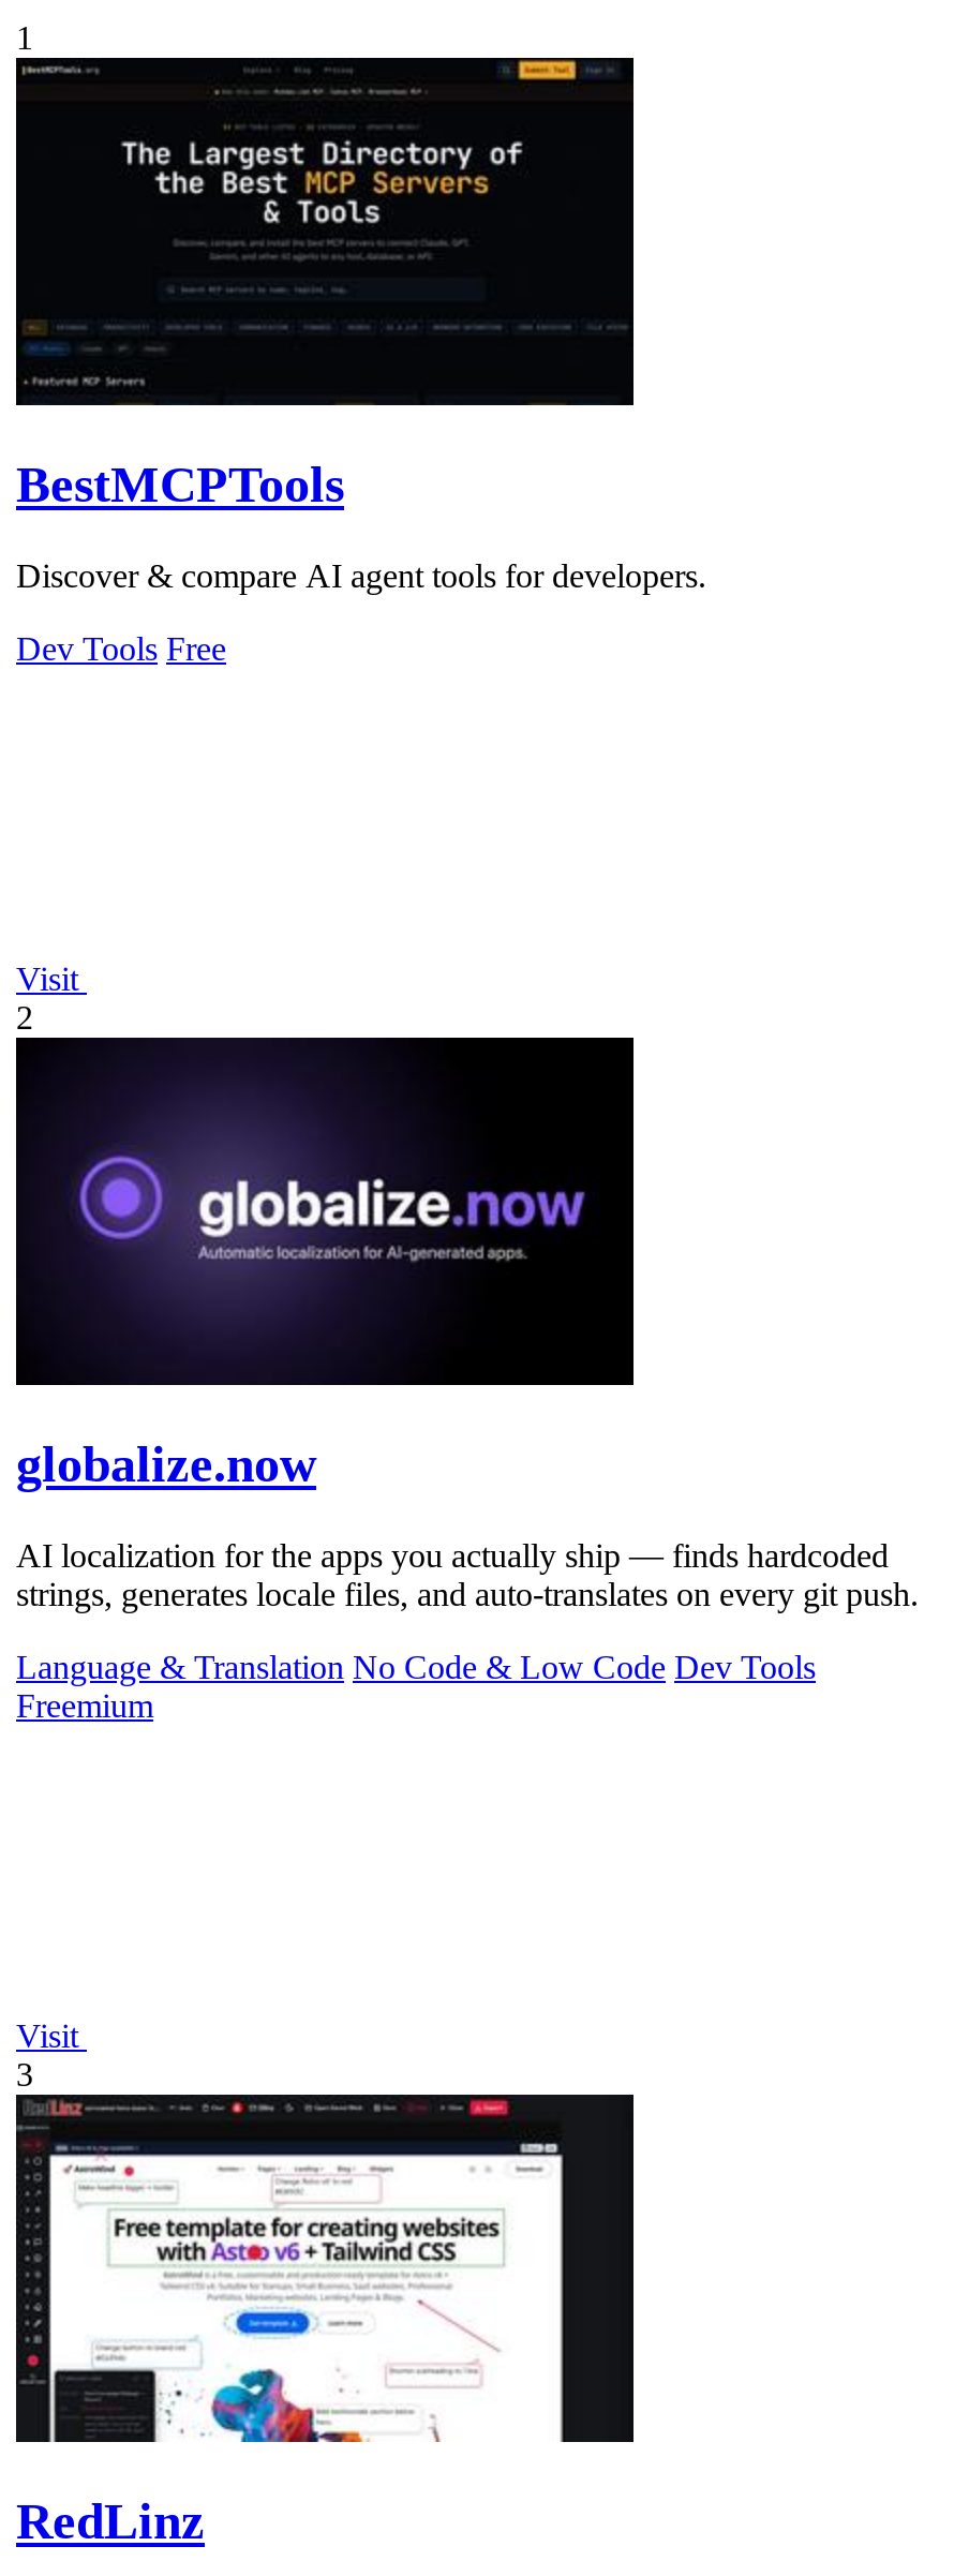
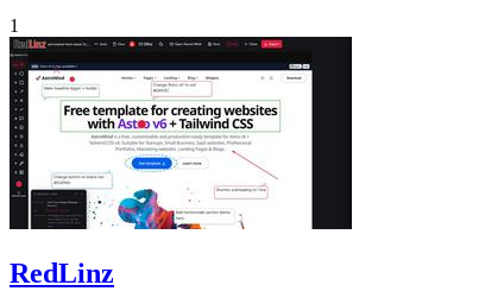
[16,58,706,666] [image] | BestMCPTools | Discover & compare AI agent tools for developers. | Dev Tools Free -> none
[16,960,87,1035] Visit | 2 -> none
[14,1036,919,1723] [image] | globalize.now | AI localization for the apps you actually ship — finds hardcoded | strings, generates locale files, and auto-translates on every git push. | Language & Translation No Code & Low Code Dev Tools | Freemium -> none
[16,2017,87,2092] Visit | 3 -> none

